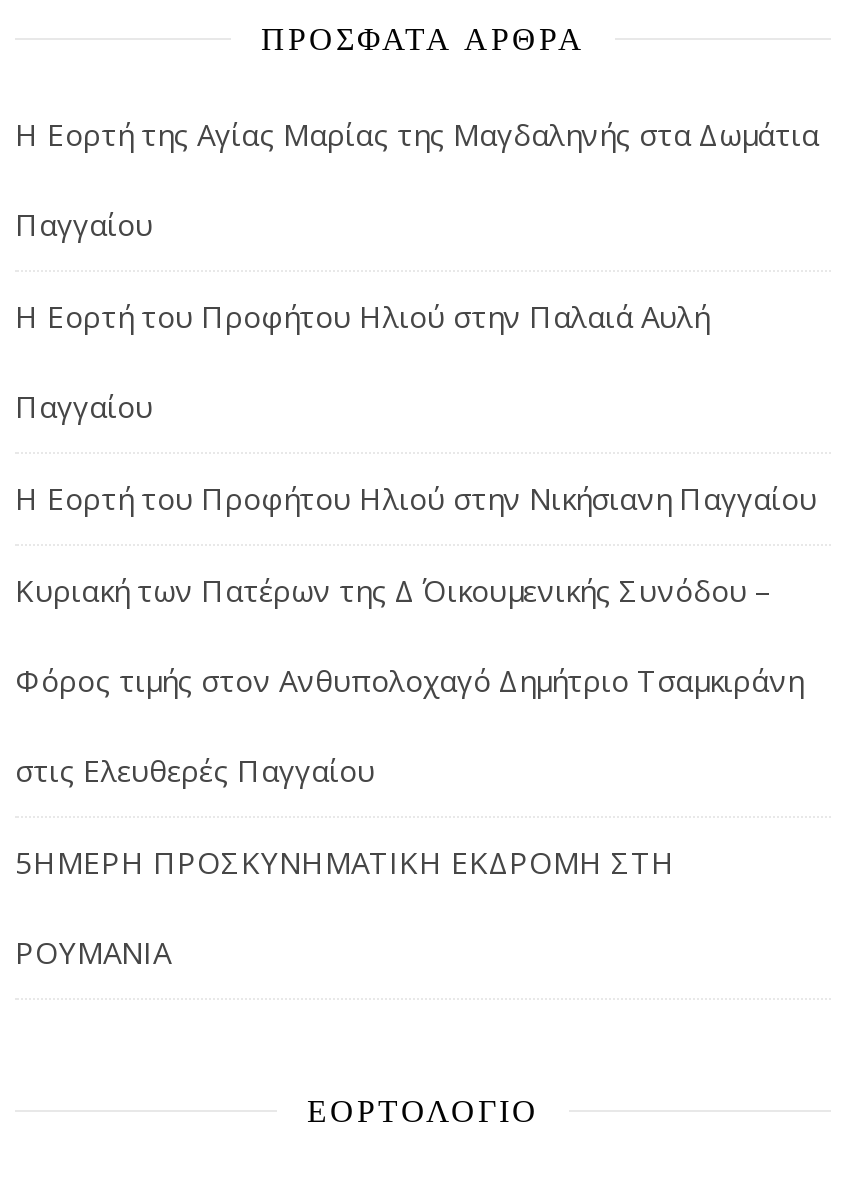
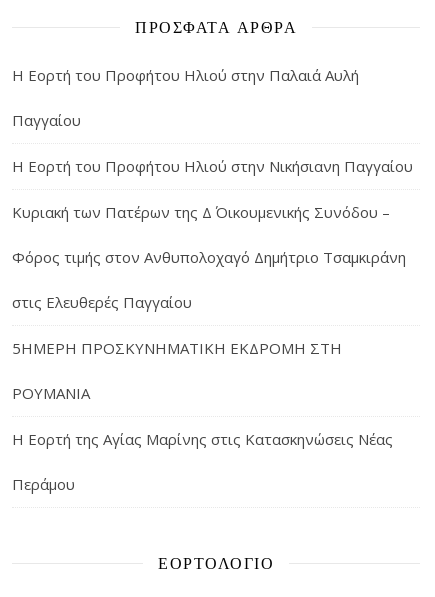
[15,115,819,245] H Εορτή της Αγίας Μαρίας της Μαγδαληνής στα Δωμάτια | Παγγαίου -> none
moved [15,297,817,973] -> [12,65,413,403]: Η Εορτή του Προφήτου Ηλιού στην Παλαιά Αυλή | Παγγαίου | Η Εορτή του Προφήτου Ηλιού στην Νικήσιανη Παγγαίου | Κυριακή των Πατέρων της Δ΄ Οικουμενικής Συνόδου – | Φόρος τιμής στον Ανθυπολοχαγό Δημήτριο Τσαμκιράνη | στις Ελευθερές Παγγαίου | ΡΟΥΜΑΝΙΑ
none -> [12,429,393,494] Η Εορτή της Αγίας Μαρίνης στις Κατασκηνώσεις Νέας | Περάμου

